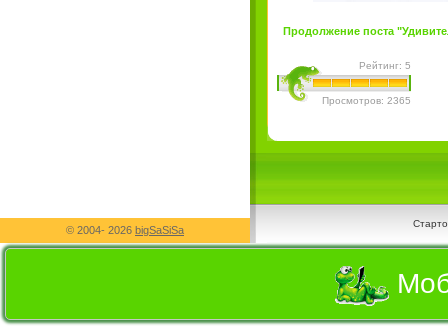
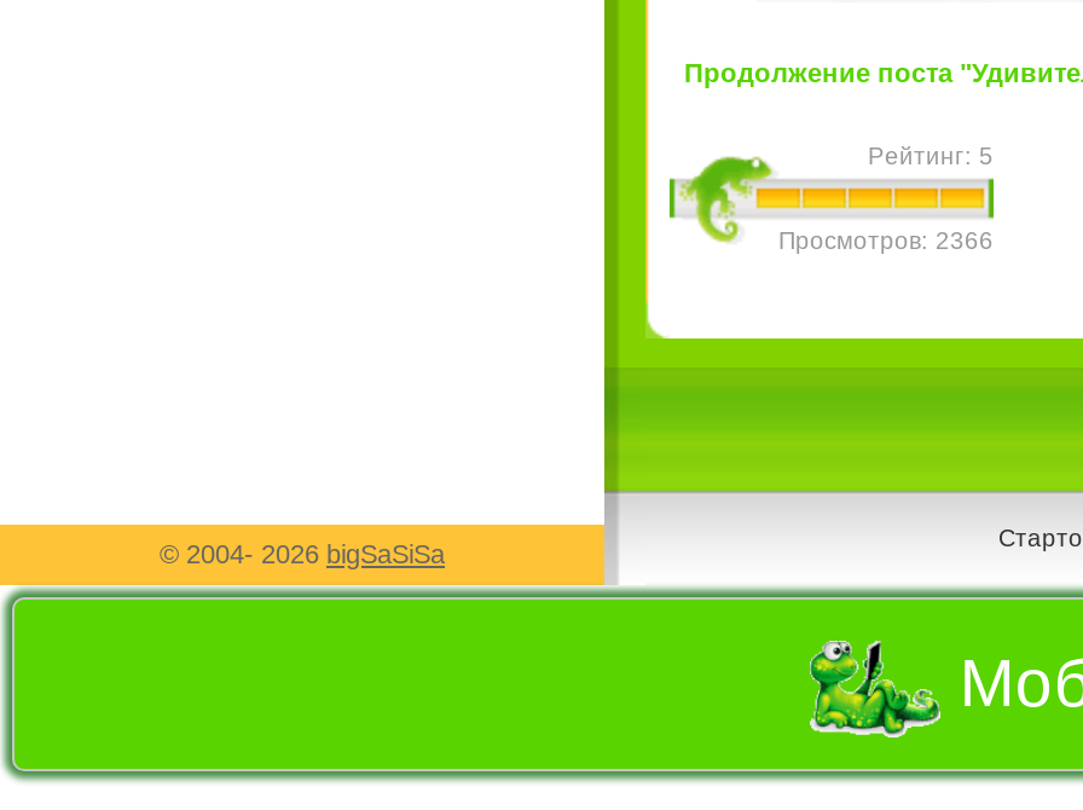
[322,95,411,106] Просмотров: 2365 -> [778,227,994,254] Просмотров: 2366

